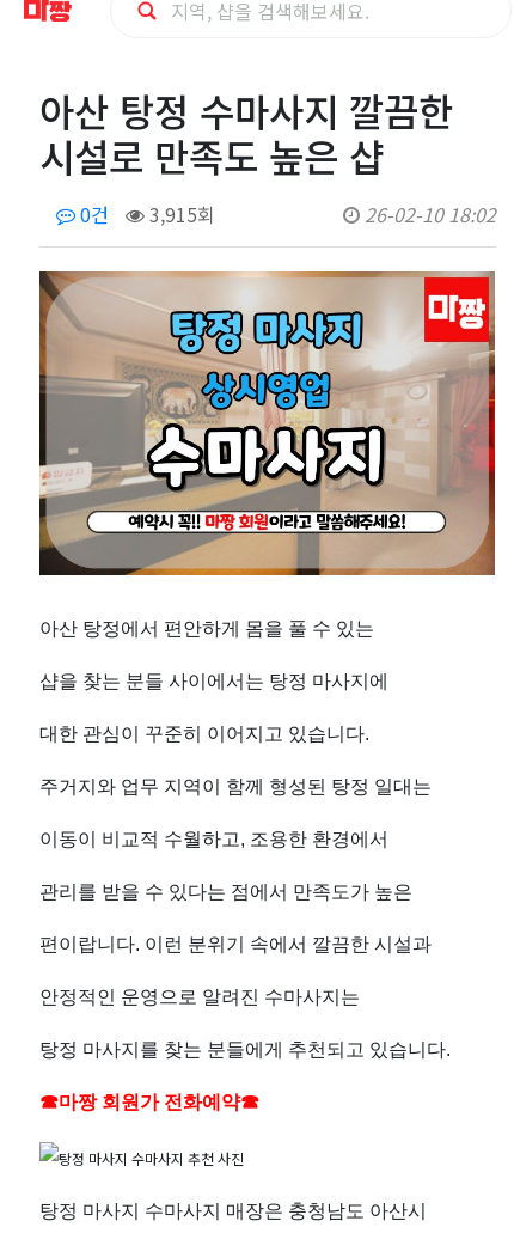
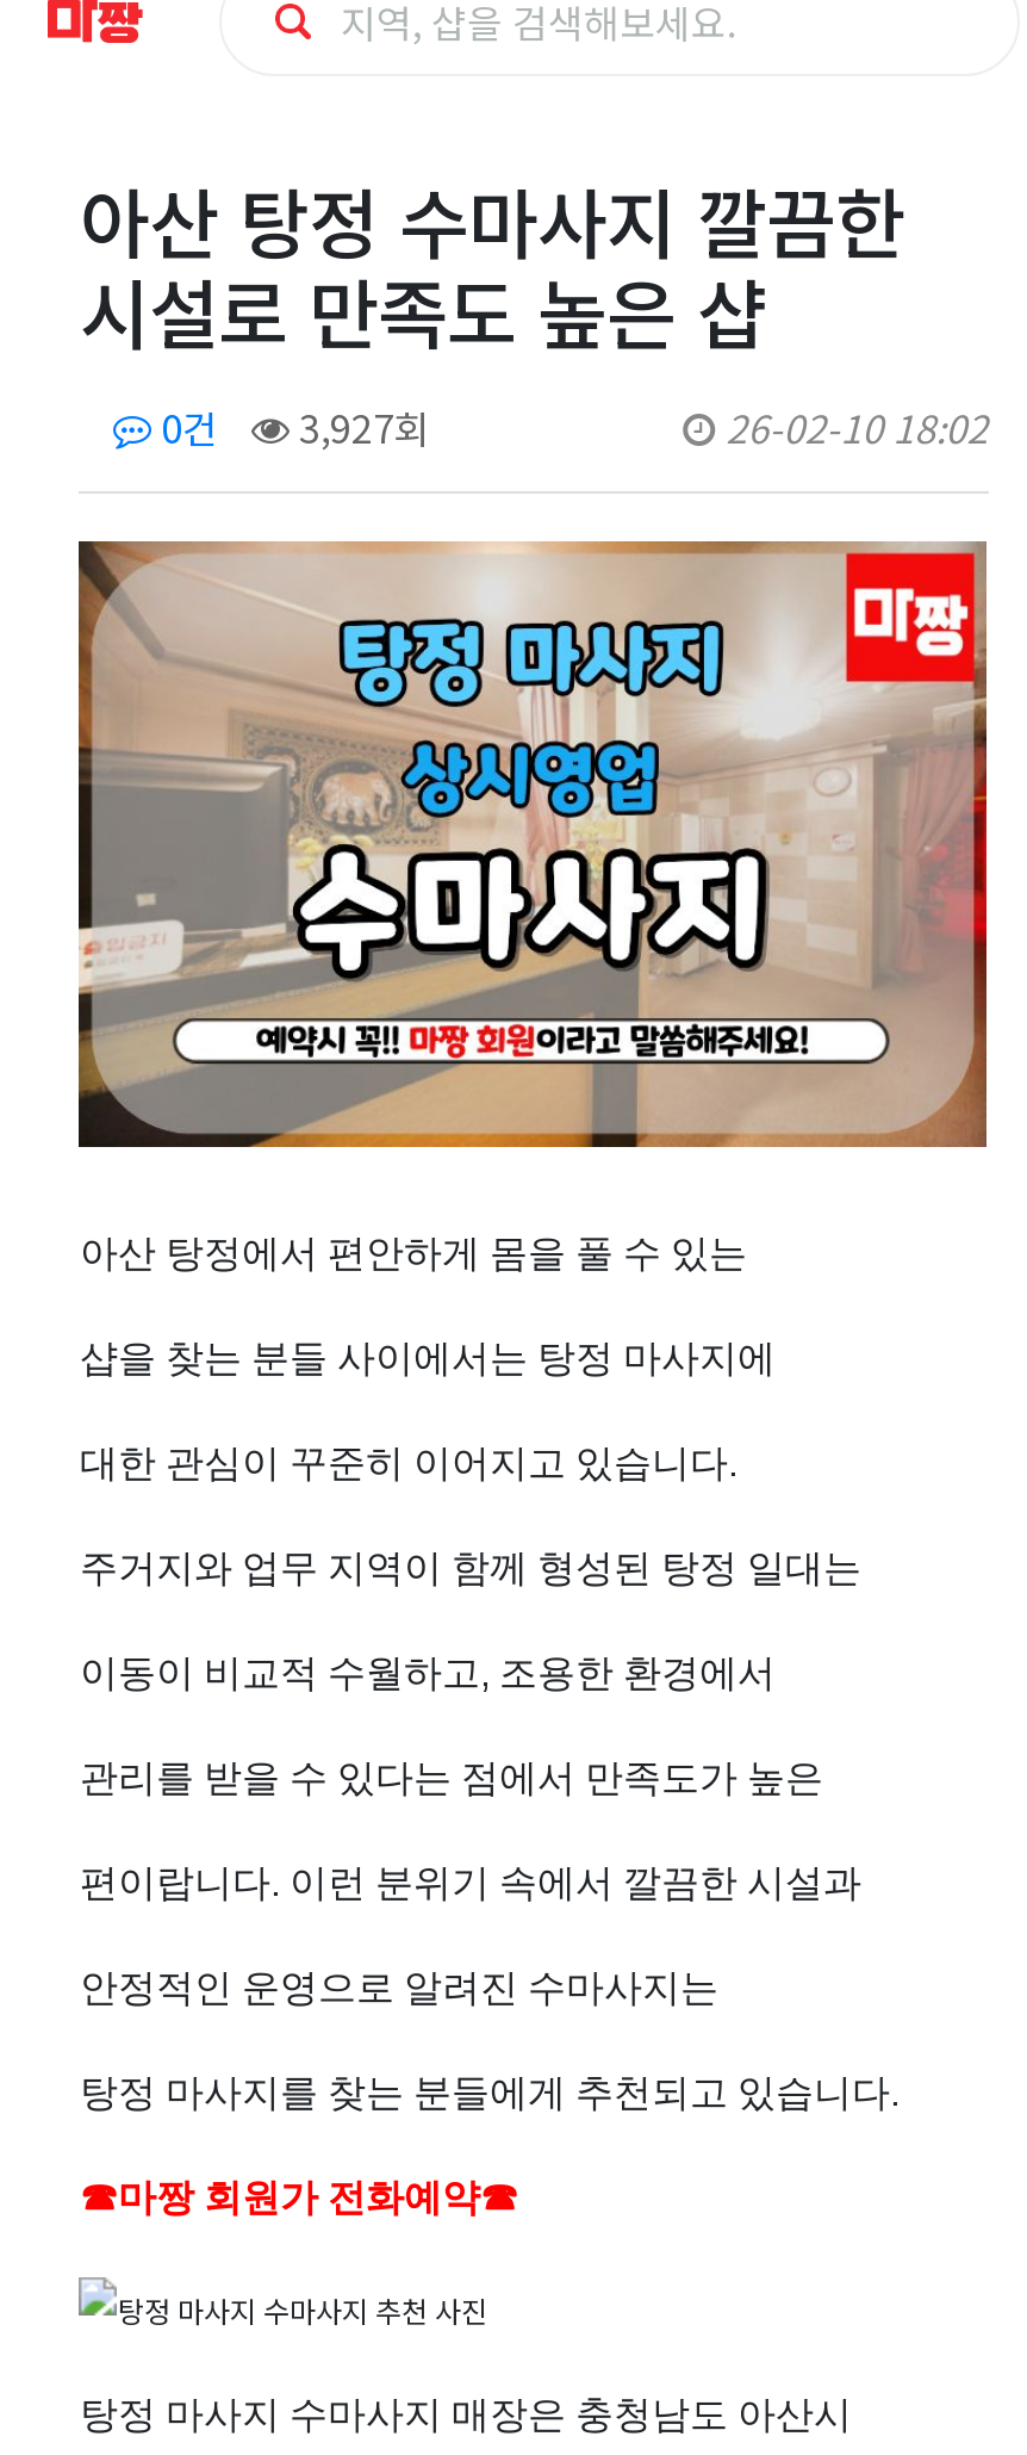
[145,200,216,229] 3,915회 -> [289,399,430,457] 3,927회

